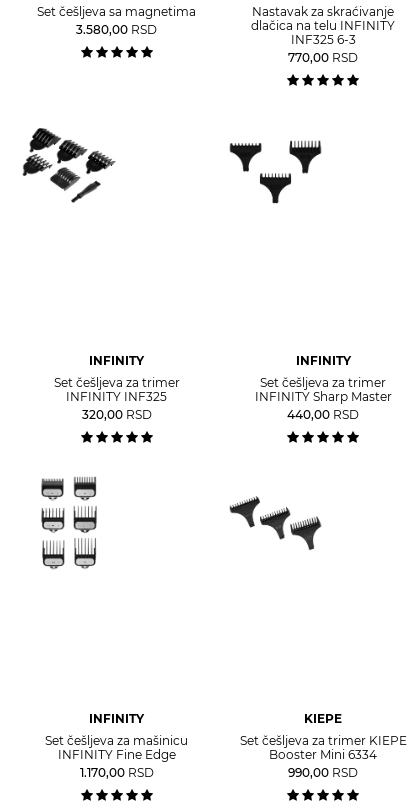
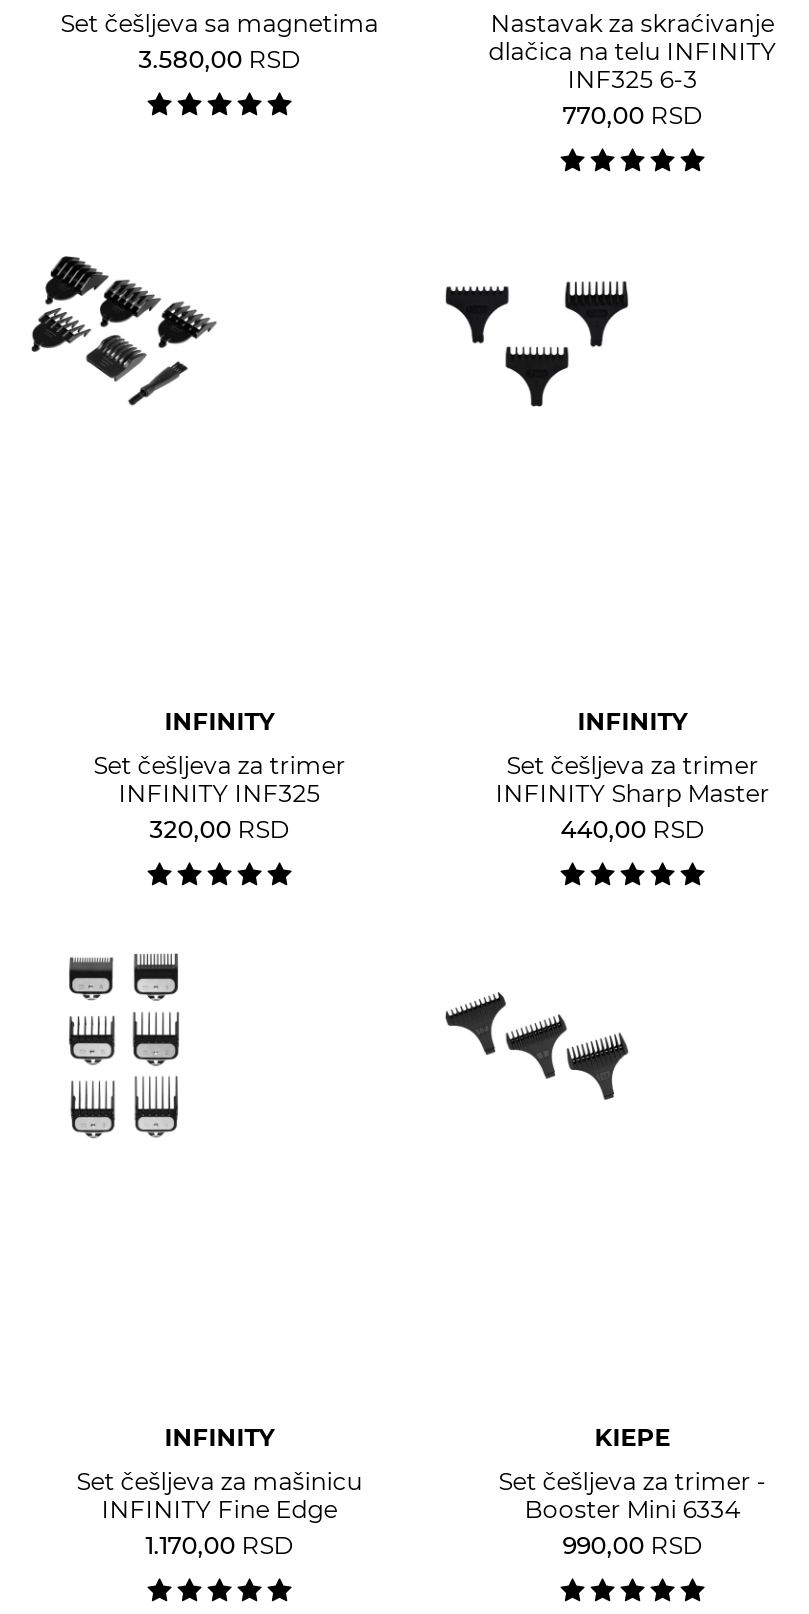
[240,732,407,747] Set češljeva za trimer KIEPE -> [498,1465,766,1495] Set češljeva za trimer -

